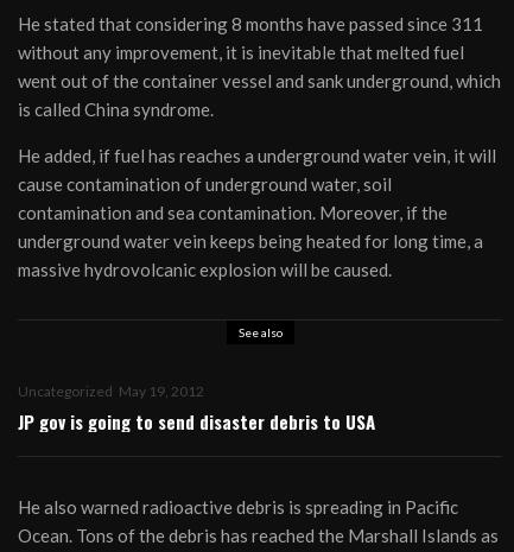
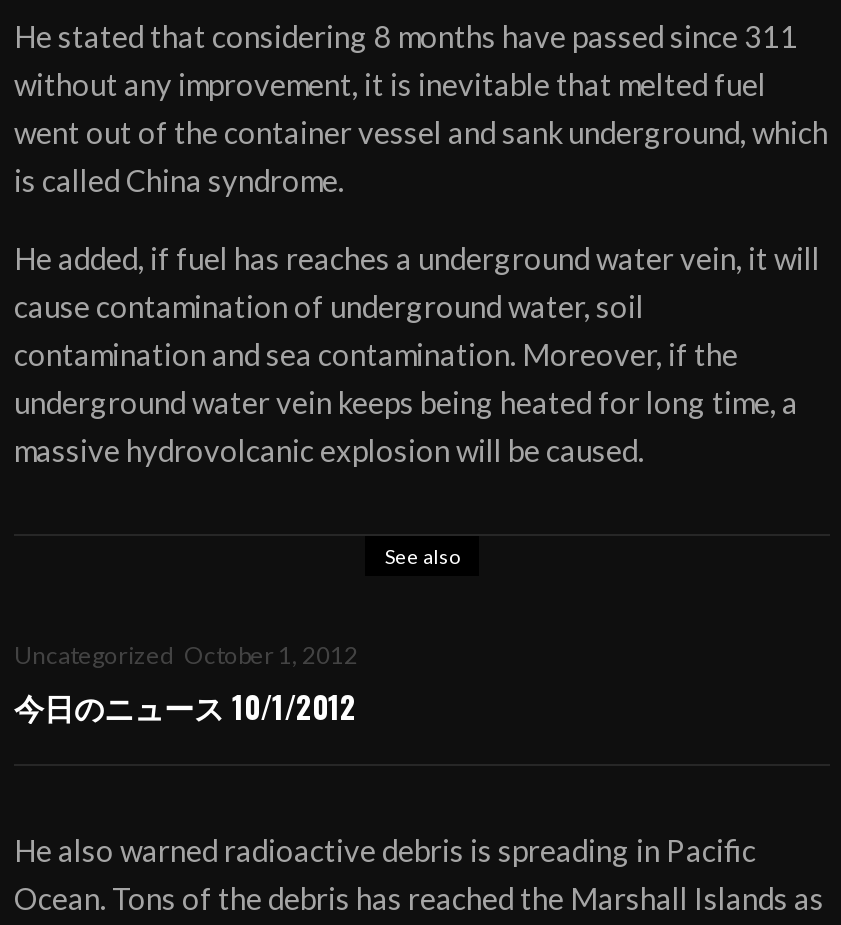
[18,382,375,435] Uncategorized May 19, 2012 | JP gov is going to send disaster debris to USA -> [14,640,358,728] Uncategorized October 1, 2012 | 今日のニュース 10/1/2012

